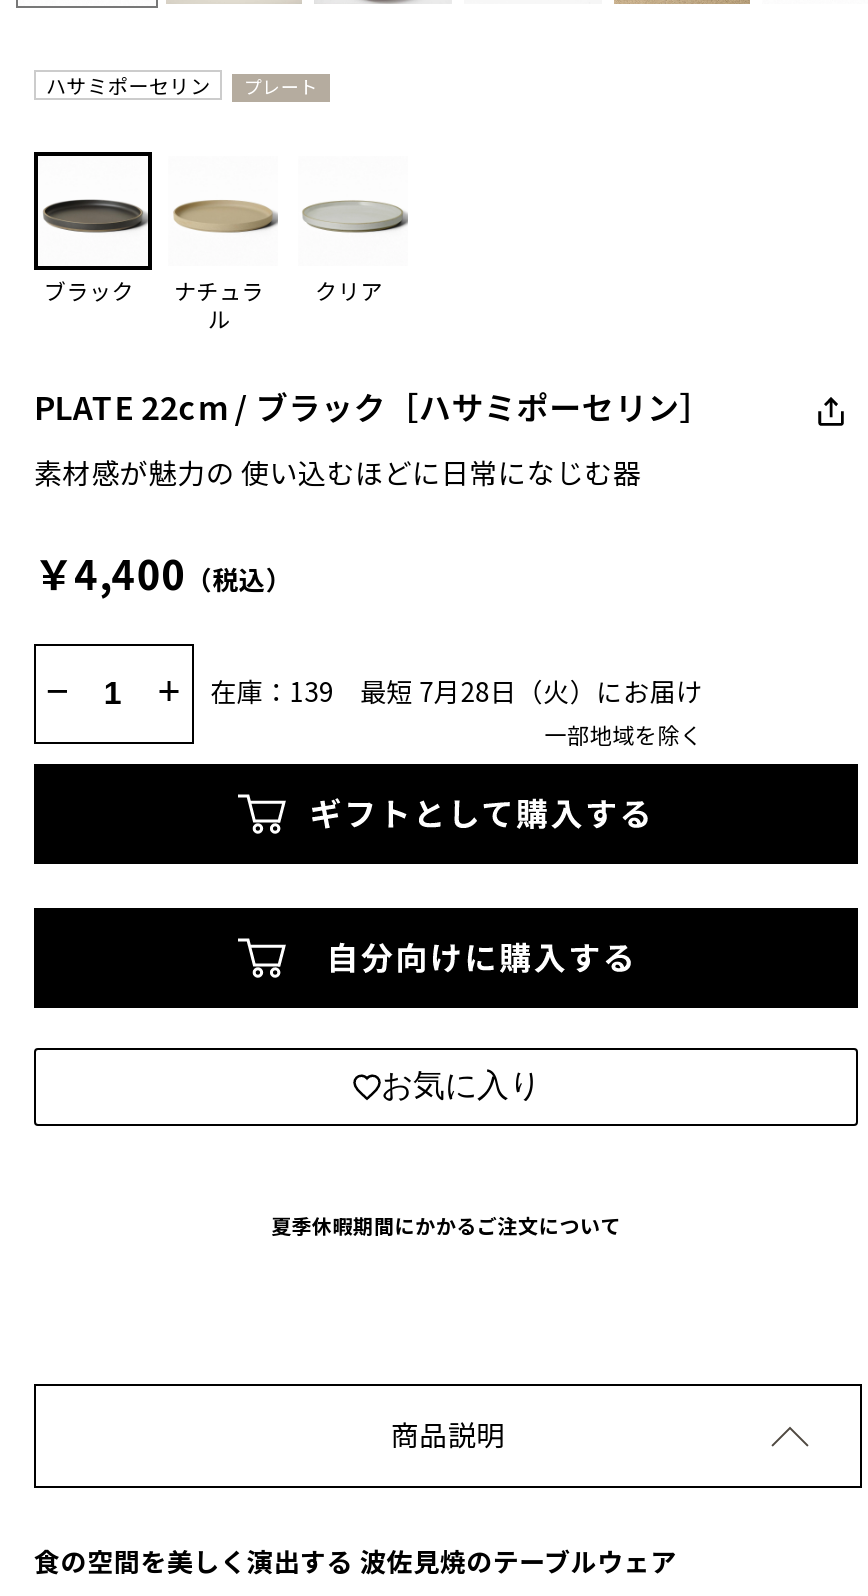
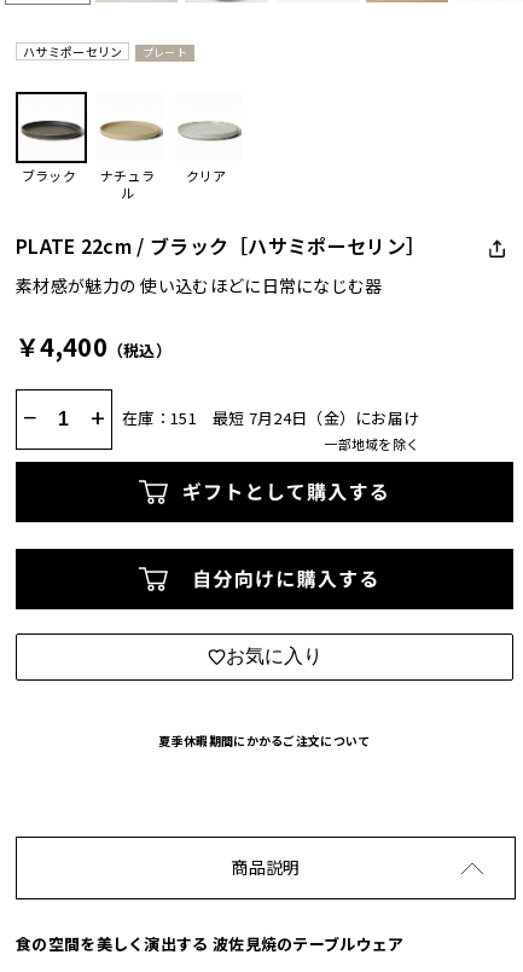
[210,671,334,709] 在庫：139 -> [122,406,197,429] 在庫：151
[360,671,703,709] 最短 7月28日（火）にお届け -> [212,406,419,429] 最短 7月24日（金）にお届け

